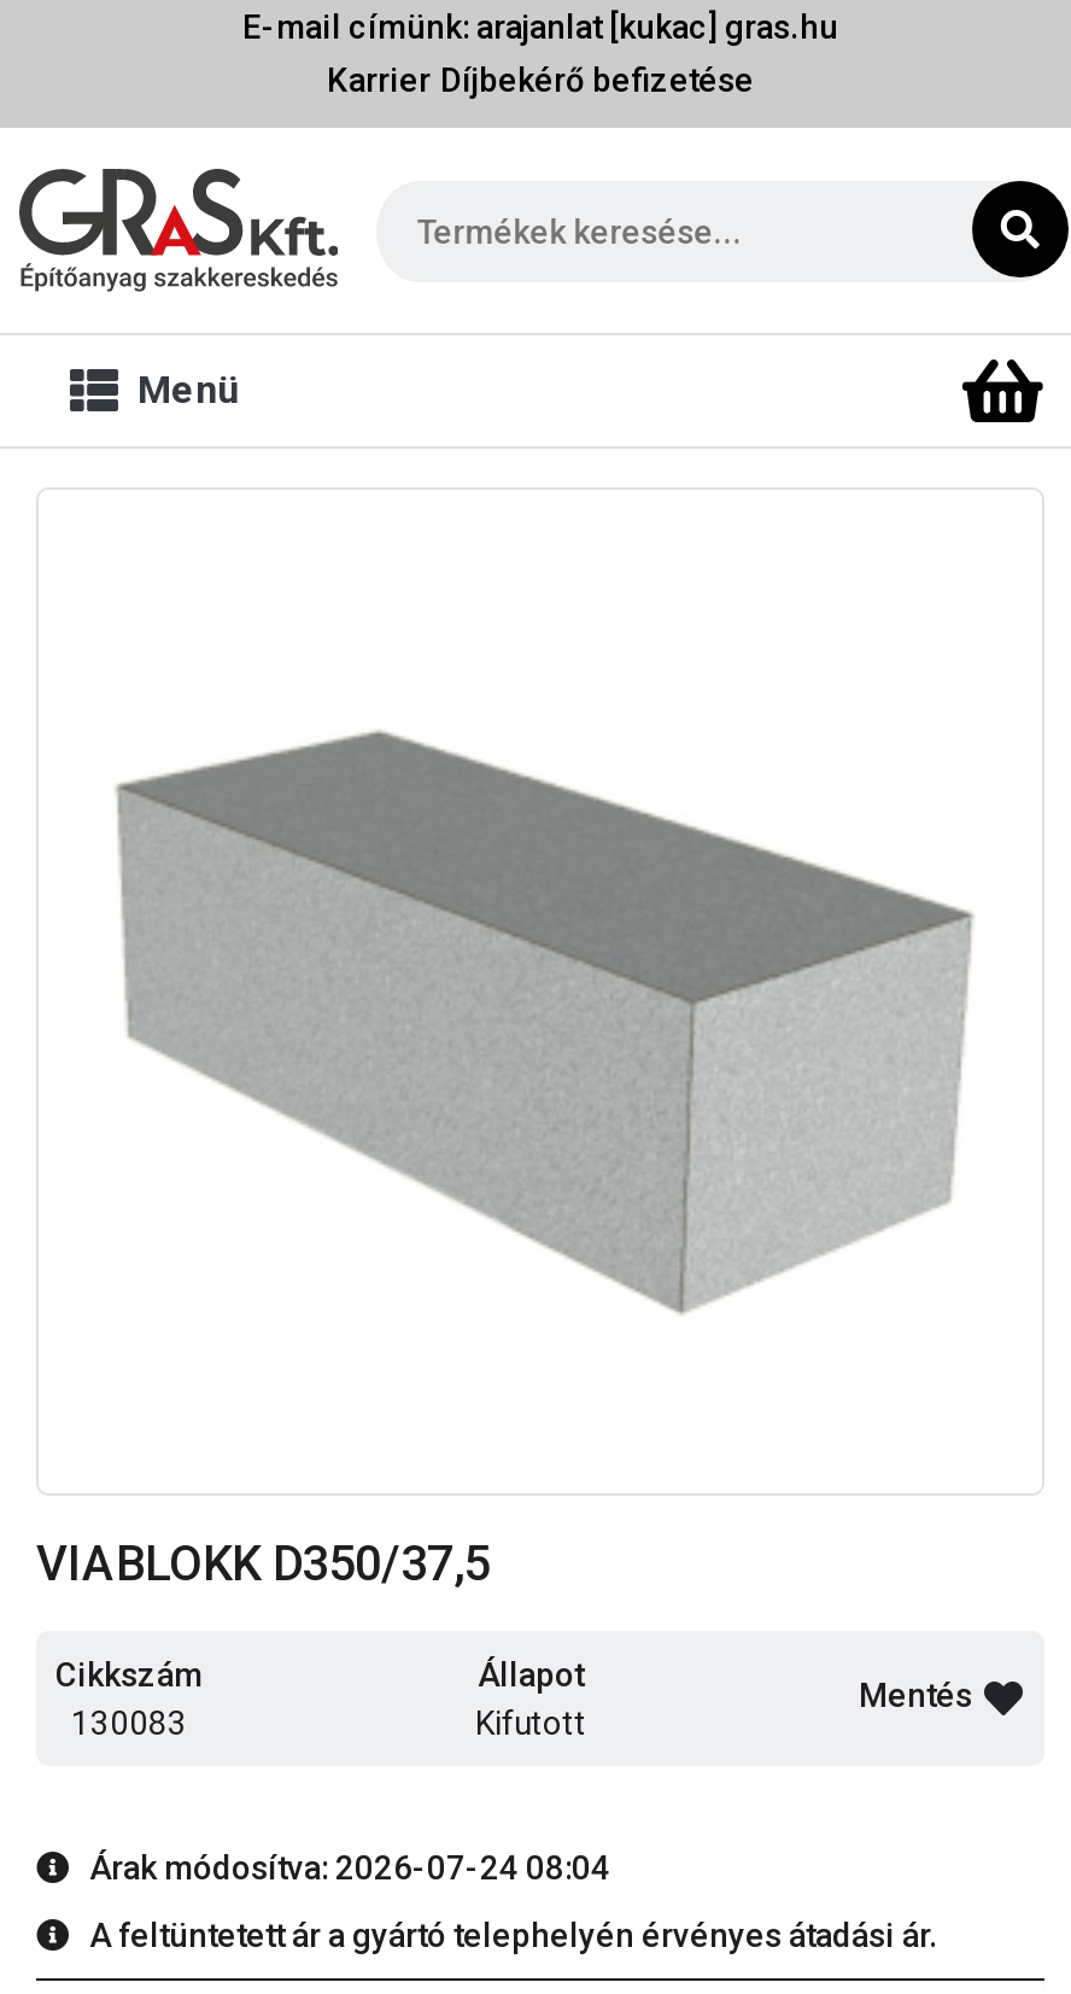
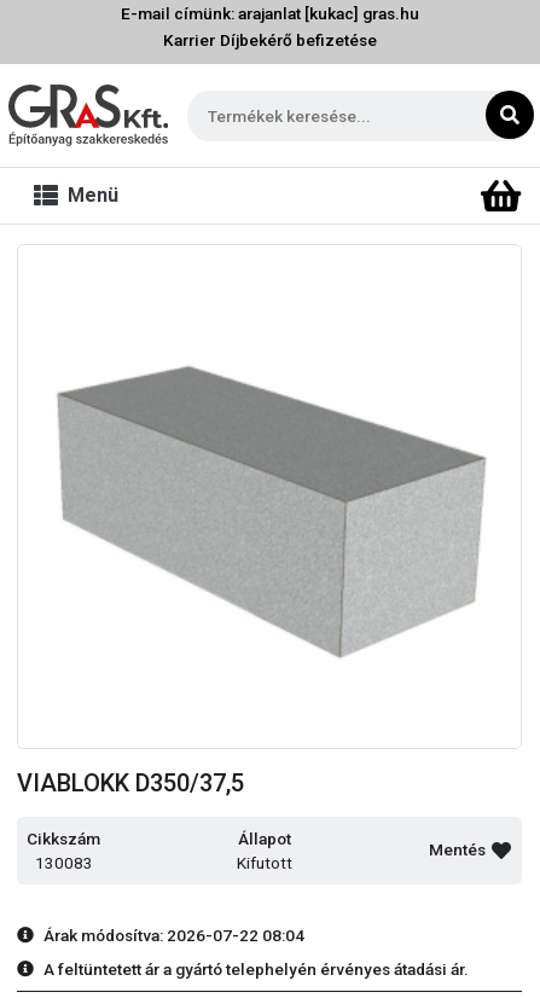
[89,1848,610,1887] Árak módosítva: 2026-07-24 08:04 -> [43,926,304,945] Árak módosítva: 2026-07-22 08:04

